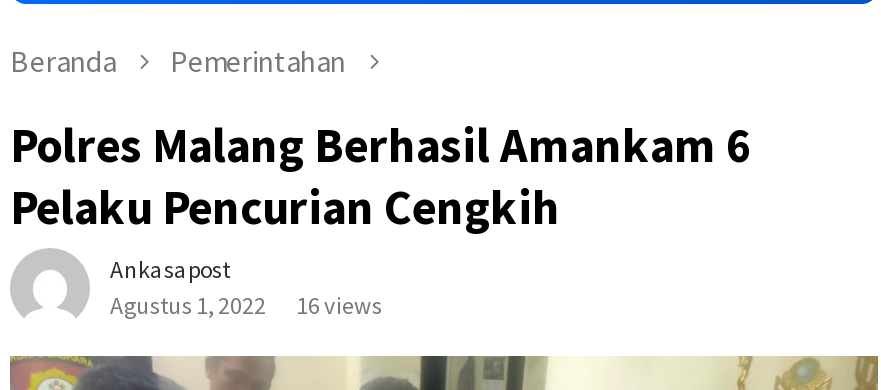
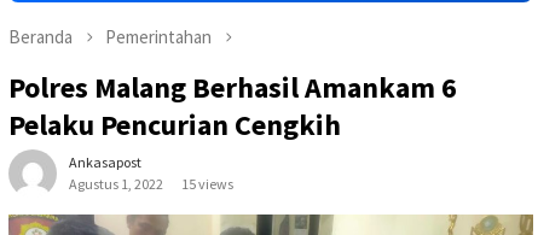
[110,291,382,321] Agustus 1, 2022 16 views -> [69,175,233,193] Agustus 1, 2022 15 views

